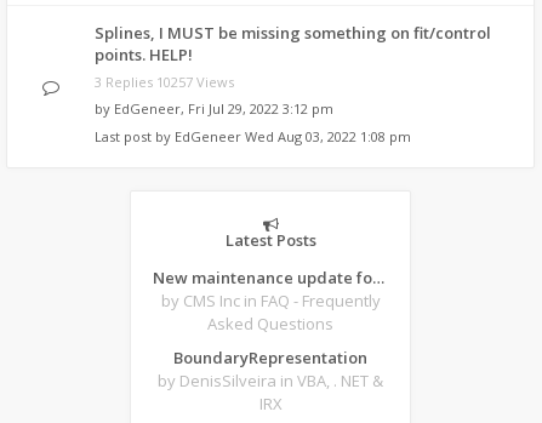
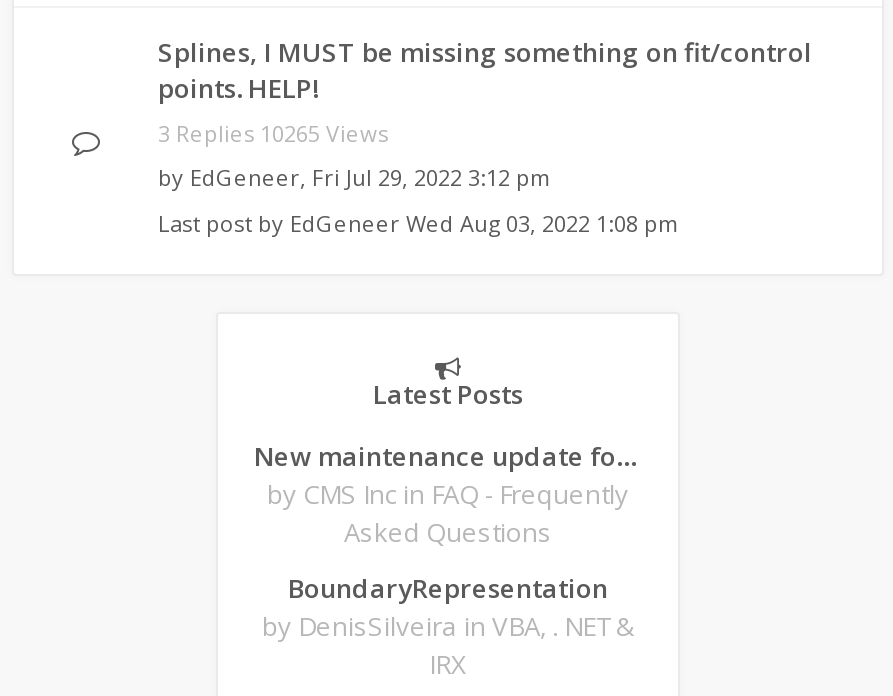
[95,73,234,91] 3 Replies 10257 Views -> [158,118,388,148] 3 Replies 10265 Views

